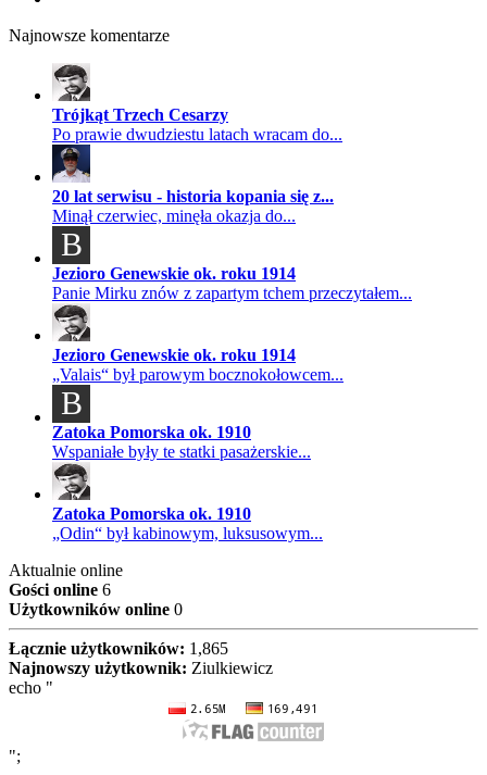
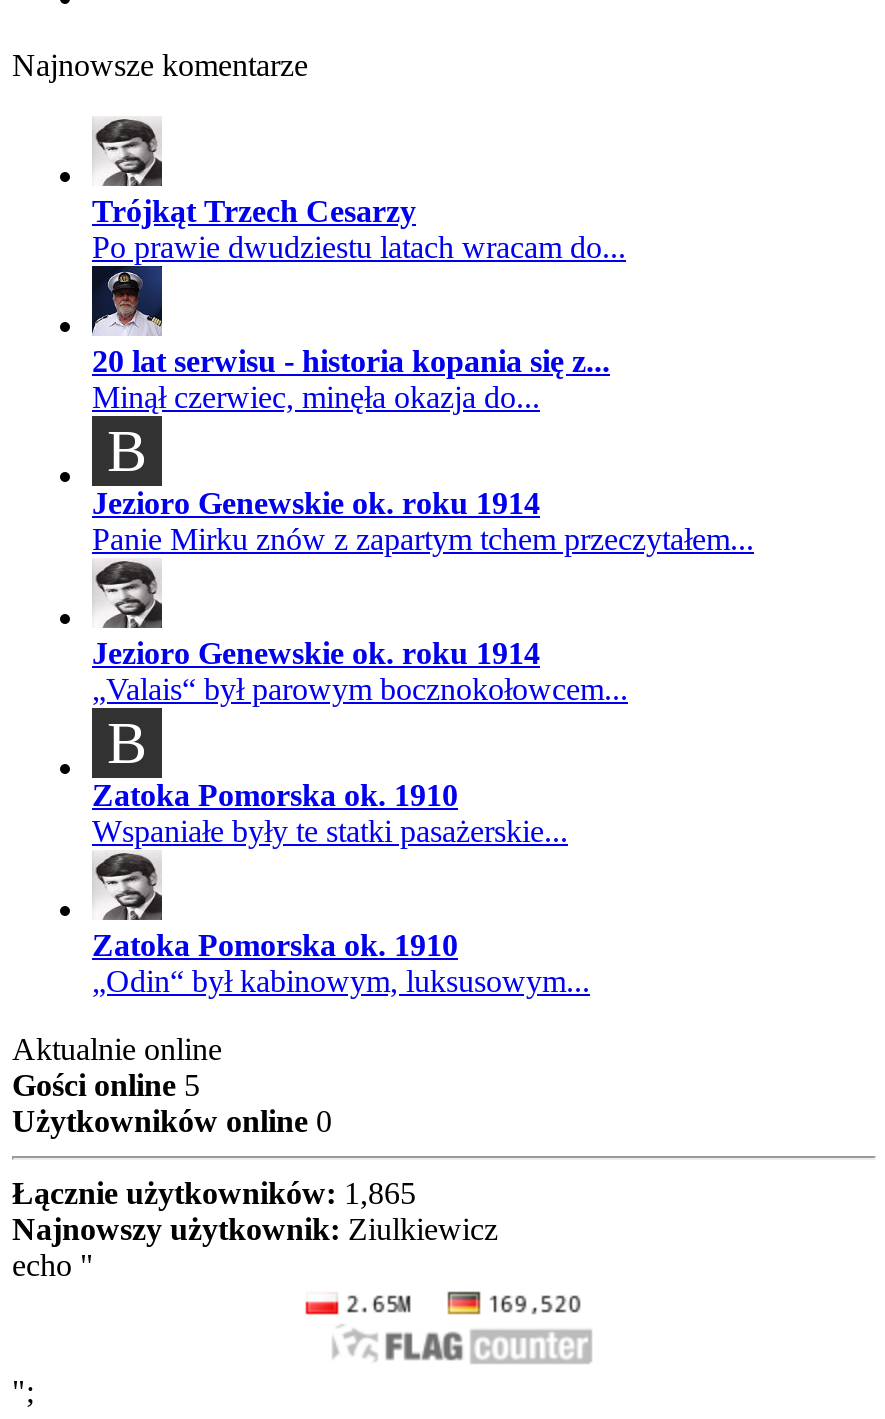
[9,581,111,599] Gości online 6 -> [12,1069,200,1103] Gości online 5

